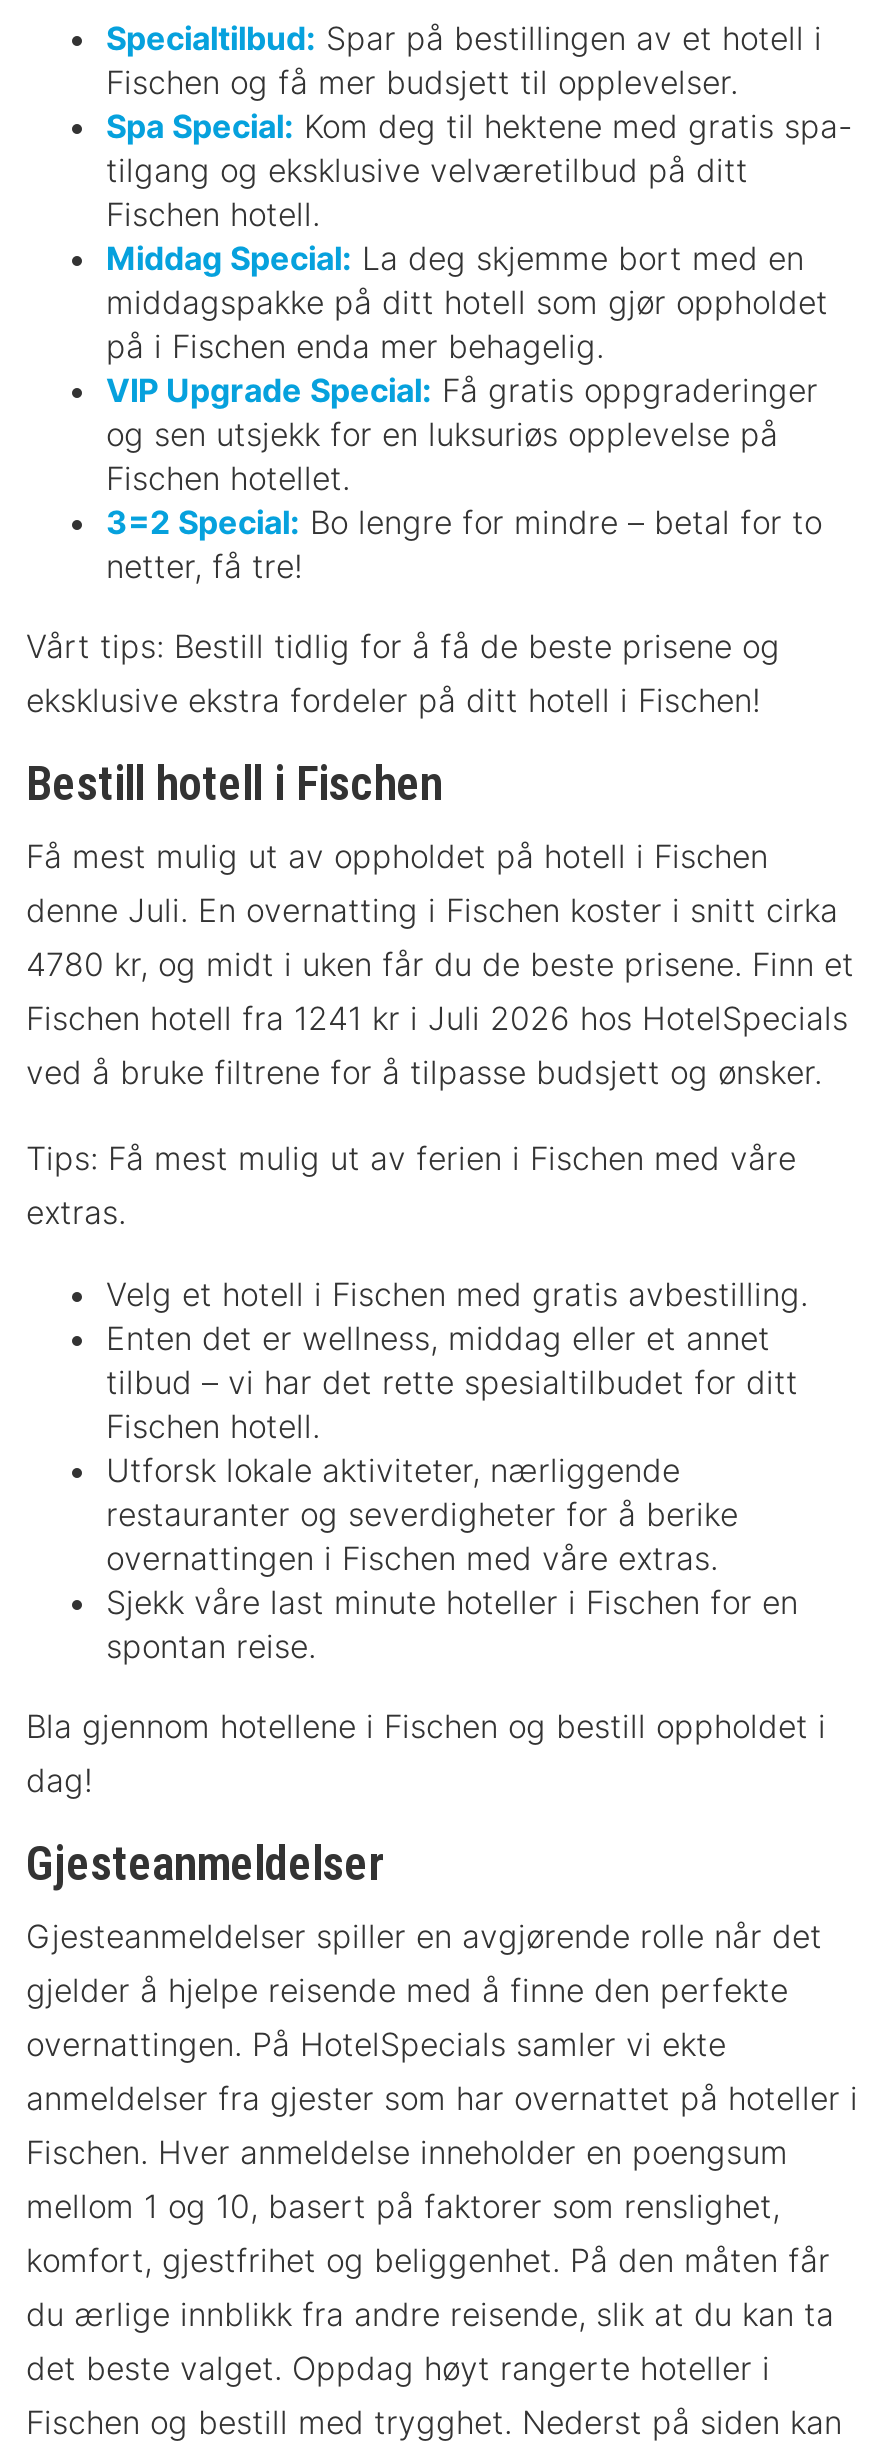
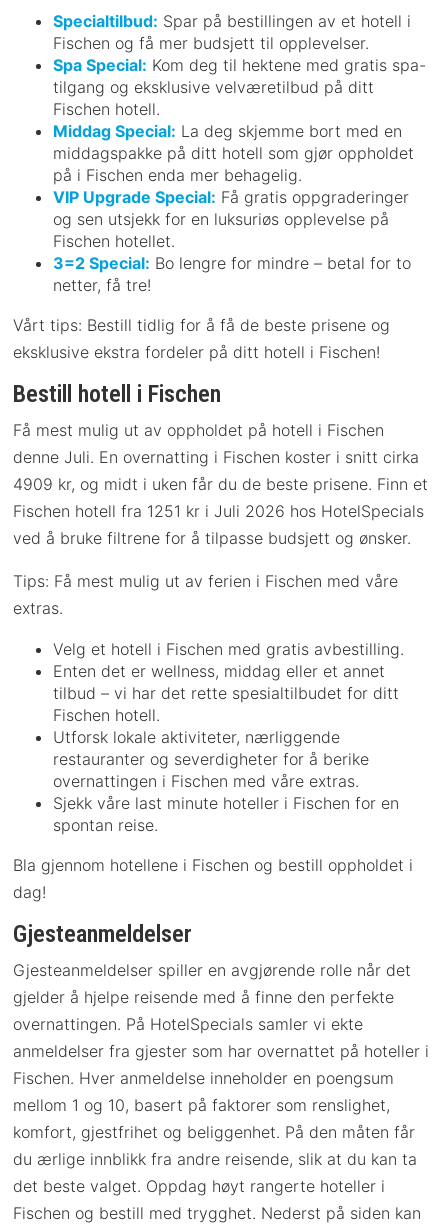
[26,944,854,984] 4780 kr, og midt i uken får du de beste prisene. Finn et -> [13,474,428,494] 4909 kr, og midt i uken får du de beste prisene. Finn et
[26,998,848,1038] Fischen hotell fra 1241 kr i Juli 2026 hos HotelSpecials -> [13,501,424,521] Fischen hotell fra 1251 kr i Juli 2026 hos HotelSpecials

